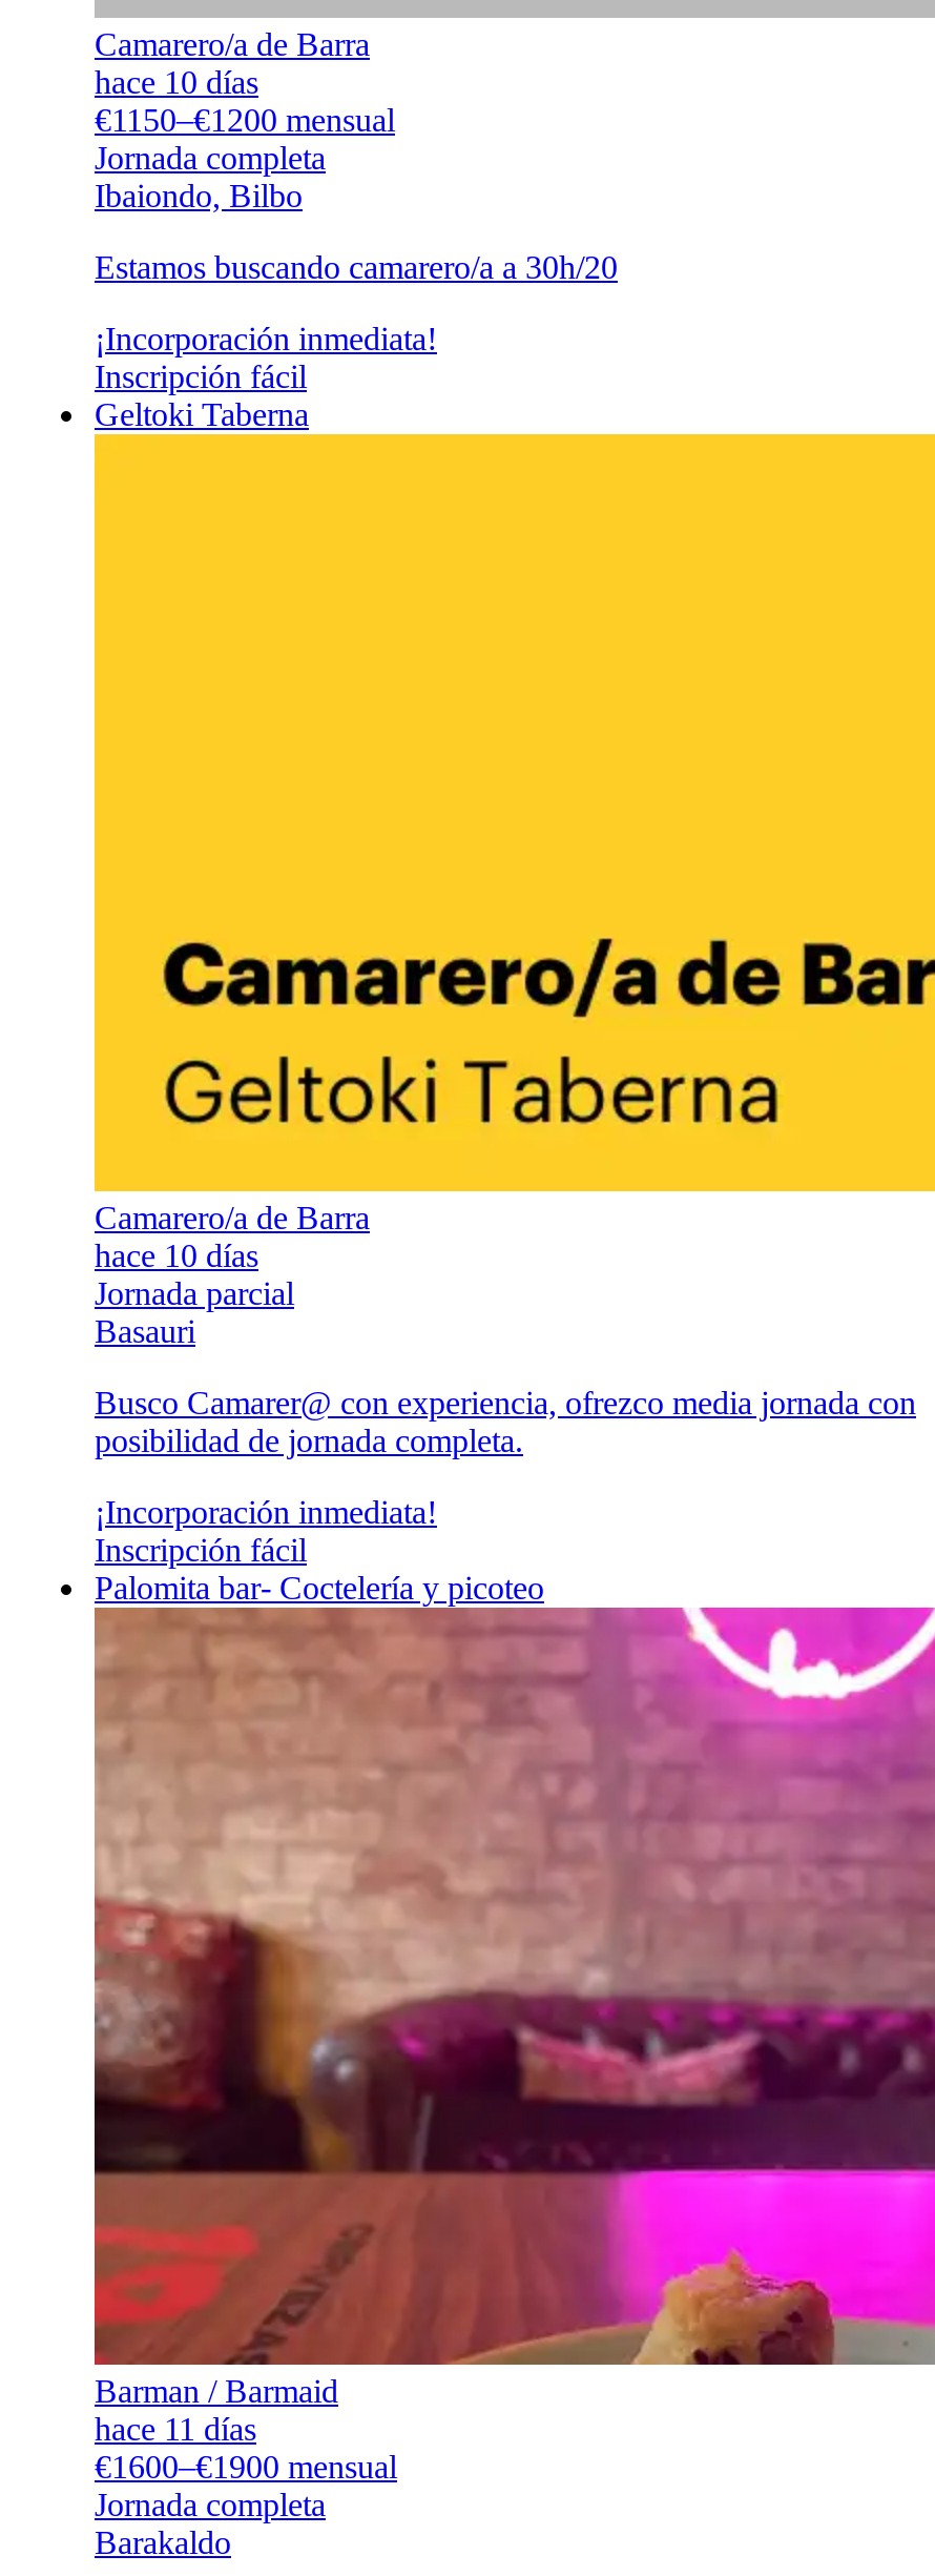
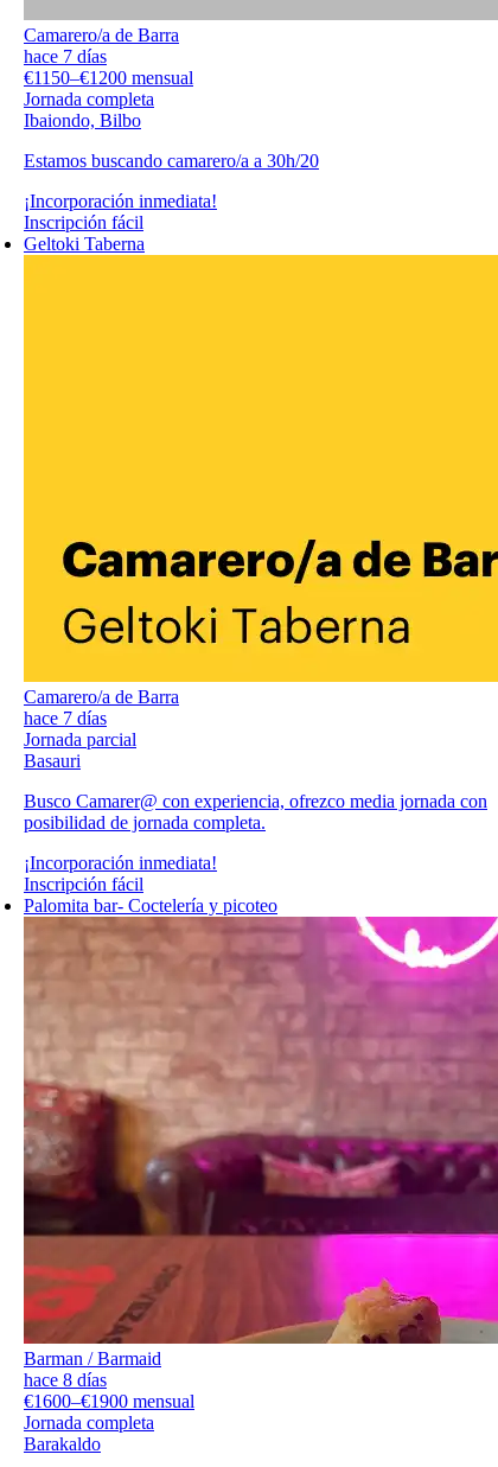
[95,64,258,99] hace 10 días -> [24,46,107,66] hace 7 días
[95,1237,258,1273] hace 10 días -> [24,708,107,728] hace 7 días
[95,2411,256,2446] hace 11 días -> [24,1370,107,1390] hace 8 días

